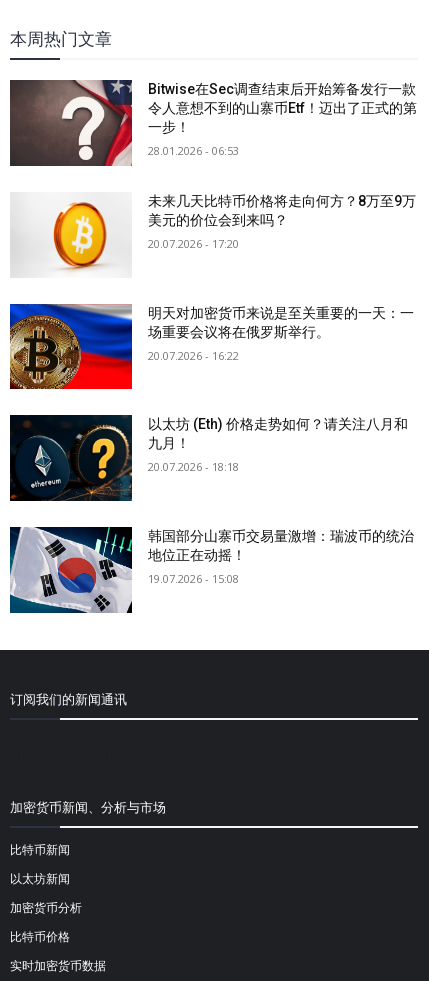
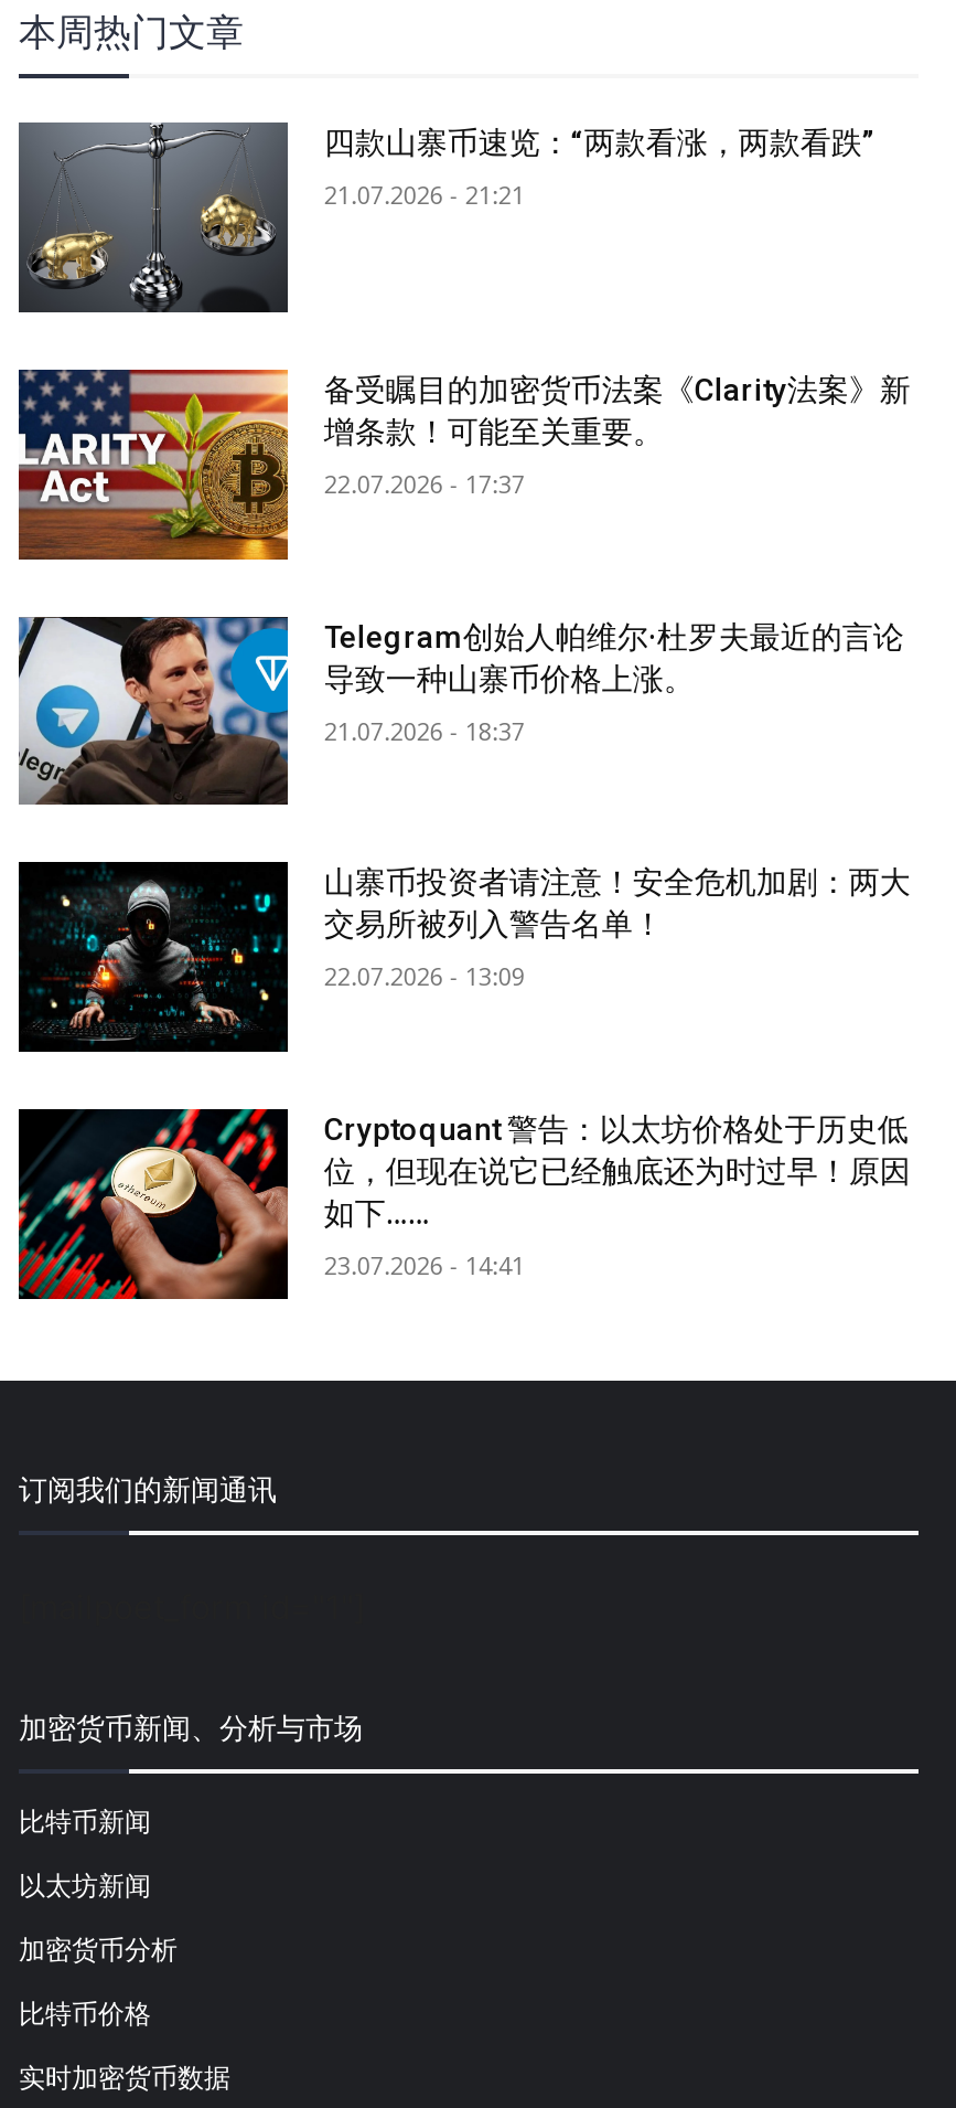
[10,80,417,167] [image] | Bitwise在Sec调查结束后开始筹备发行一款 | 令人意想不到的山寨币Etf！迈出了正式的第 | 一步！ -> [19,123,873,315] [image] | 四款山寨币速览：“两款看涨，两款看跌”
[148,143,239,158] 28.01.2026 - 06:53 -> [324,178,525,211] 21.07.2026 - 21:21
[10,192,416,278] [image] | 未来几天比特币价格将走向何方？8万至9万 | 美元的价位会到来吗？ -> [17,368,911,562] [image] | 备受瞩目的加密货币法案《Clarity法案》新 | 增条款！可能至关重要。
[148,236,239,251] 20.07.2026 - 17:20 -> [324,467,525,500] 22.07.2026 - 17:37
[9,303,414,390] [image] | 明天对加密货币来说是至关重要的一天：一 | 场重要会议将在俄罗斯举行。 -> [17,615,904,807] [image] | Telegram创始人帕维尔·杜罗夫最近的言论 | 导致一种山寨币价格上涨。
[148,347,239,362] 20.07.2026 - 16:22 -> [324,713,525,746] 21.07.2026 - 18:37
[10,415,408,501] [image] | 以太坊 (Eth) 价格走势如何？请关注八月和 | 九月！ -> [19,862,911,1052] [image] | 山寨币投资者请注意！安全危机加剧：两大 | 交易所被列入警告名单！
[148,459,239,474] 20.07.2026 - 18:18 -> [324,960,525,993] 22.07.2026 - 13:09
[9,526,414,614] [image] | 韩国部分山寨币交易量激增：瑞波币的统治 | 地位正在动摇！ -> [17,1107,911,1301] [image] | Cryptoquant 警告：以太坊价格处于历史低 | 位，但现在说它已经触底还为时过早！原因 | 如下……
[148,571,239,586] 19.07.2026 - 15:08 -> [324,1248,525,1281] 23.07.2026 - 14:41

